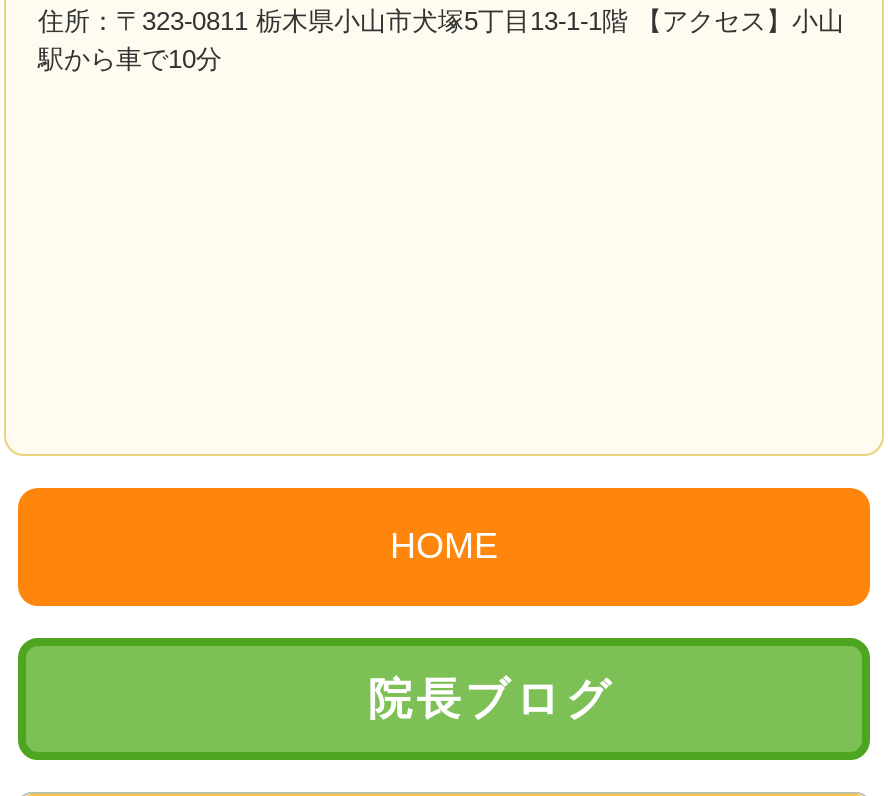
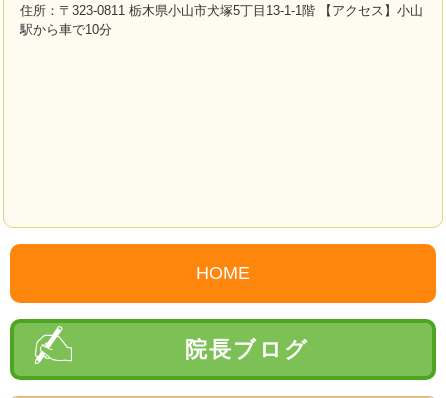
none -> [34,325,73,365] [image]

